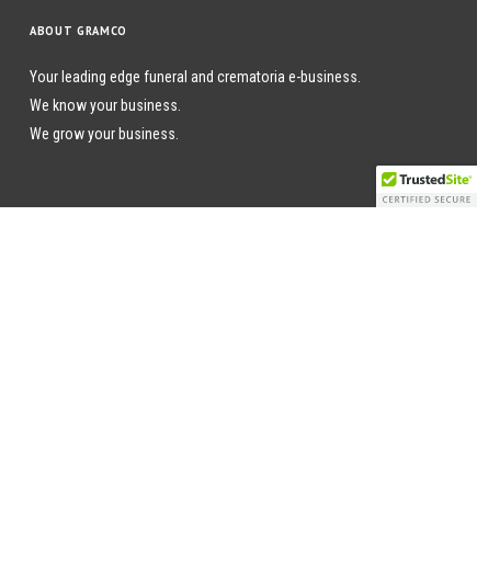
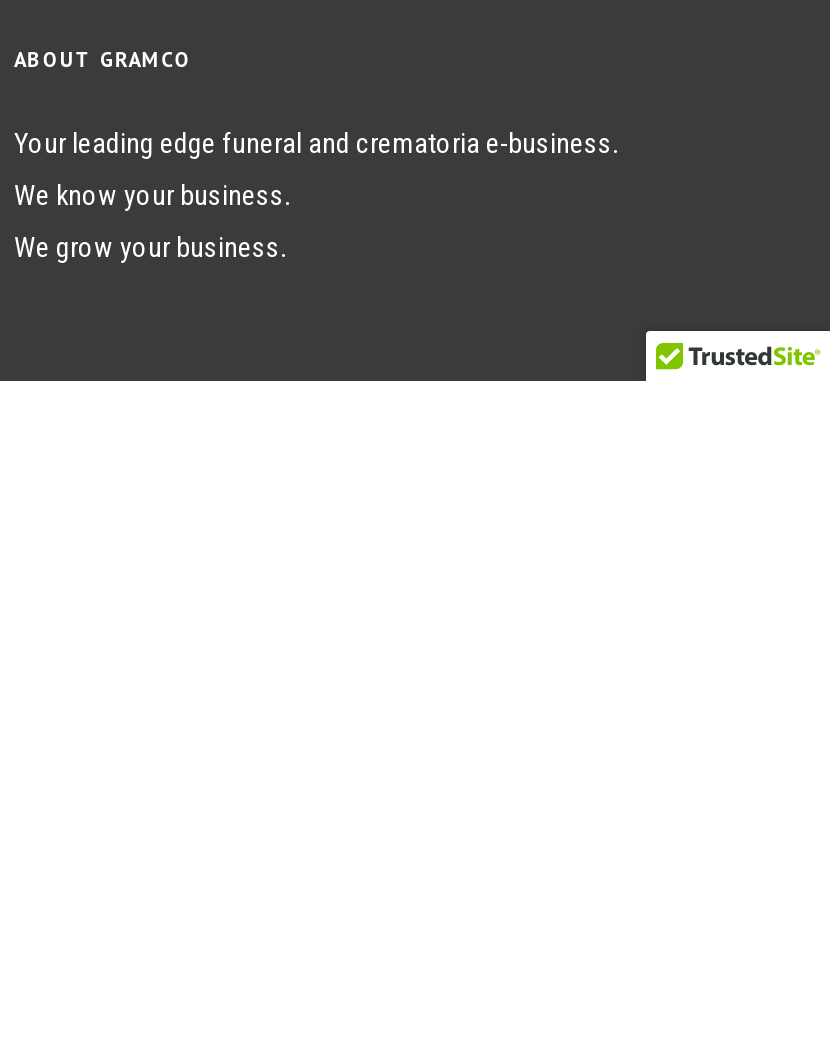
[375,164,474,204] [image] -> [646,305,824,373] [image]

